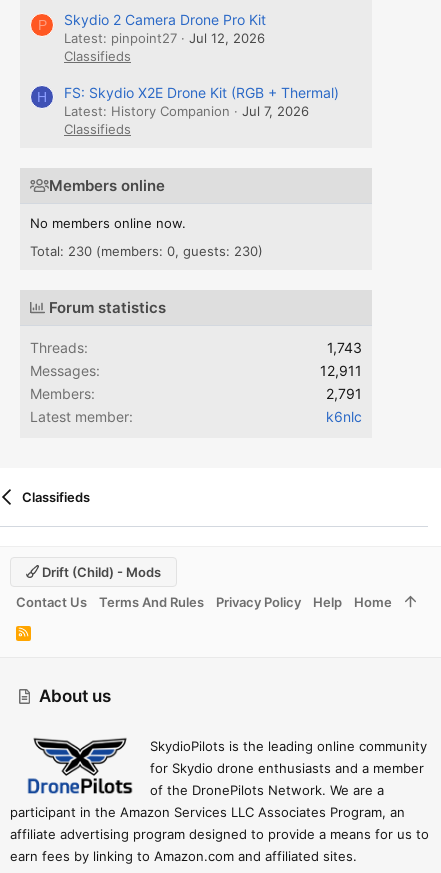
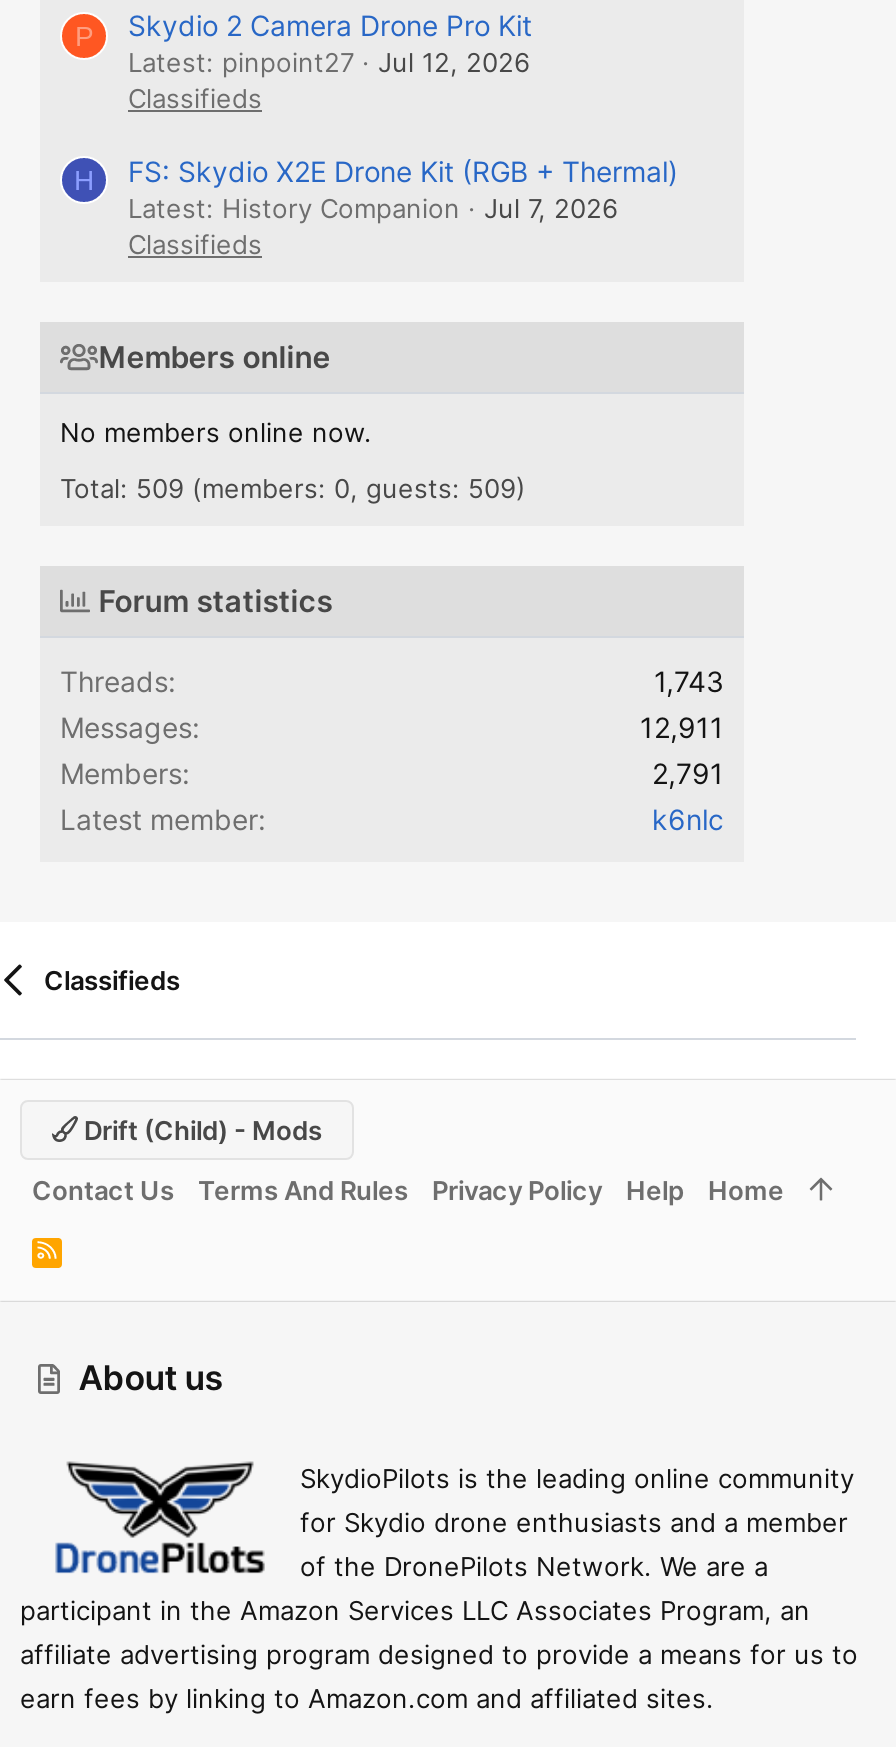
[30,243,263,259] Total: 230 (members: 0, guests: 230) -> [60,472,526,504] Total: 509 (members: 0, guests: 509)

